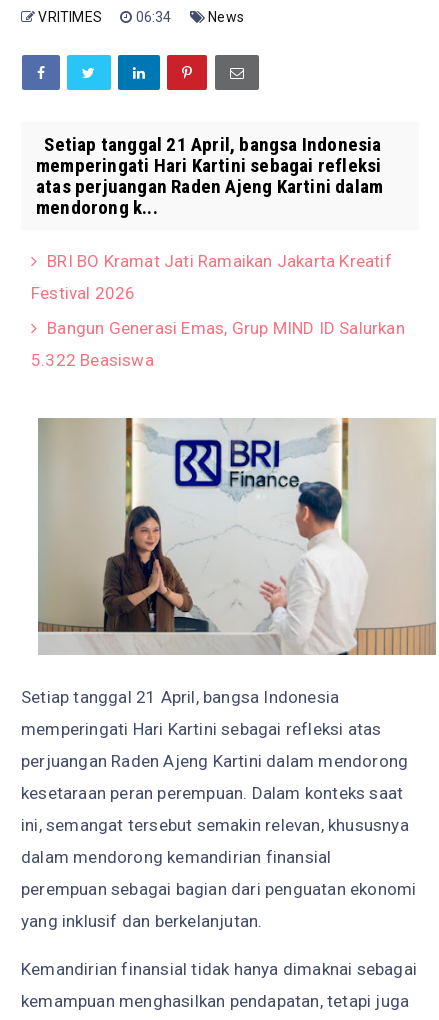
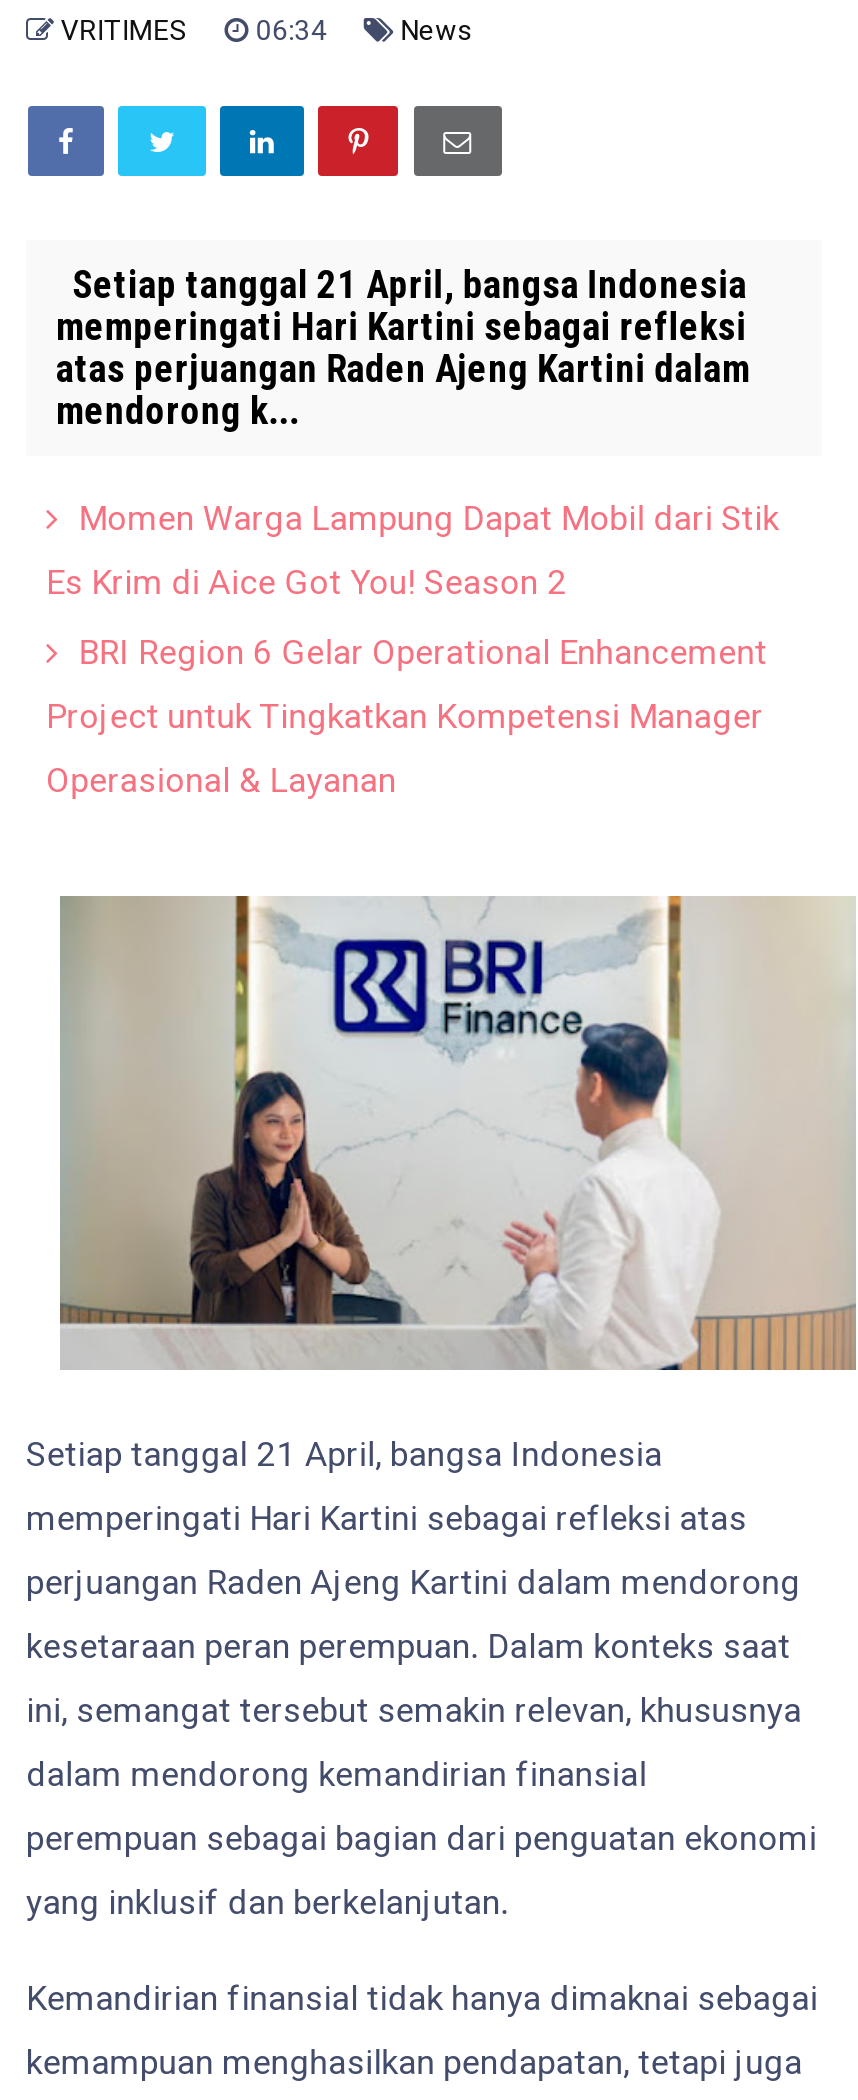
[31,251,405,370] BRI BO Kramat Jati Ramaikan Jakarta Kreatif | Festival 2026 | Bangun Generasi Emas, Grup MIND ID Salurkan | 5.322 Beasiswa -> [46,498,779,800] Momen Warga Lampung Dapat Mobil dari Stik | Es Krim di Aice Got You! Season 2 | BRI Region 6 Gelar Operational Enhancement | Project untuk Tingkatkan Kompetensi Manager | Operasional & Layanan

